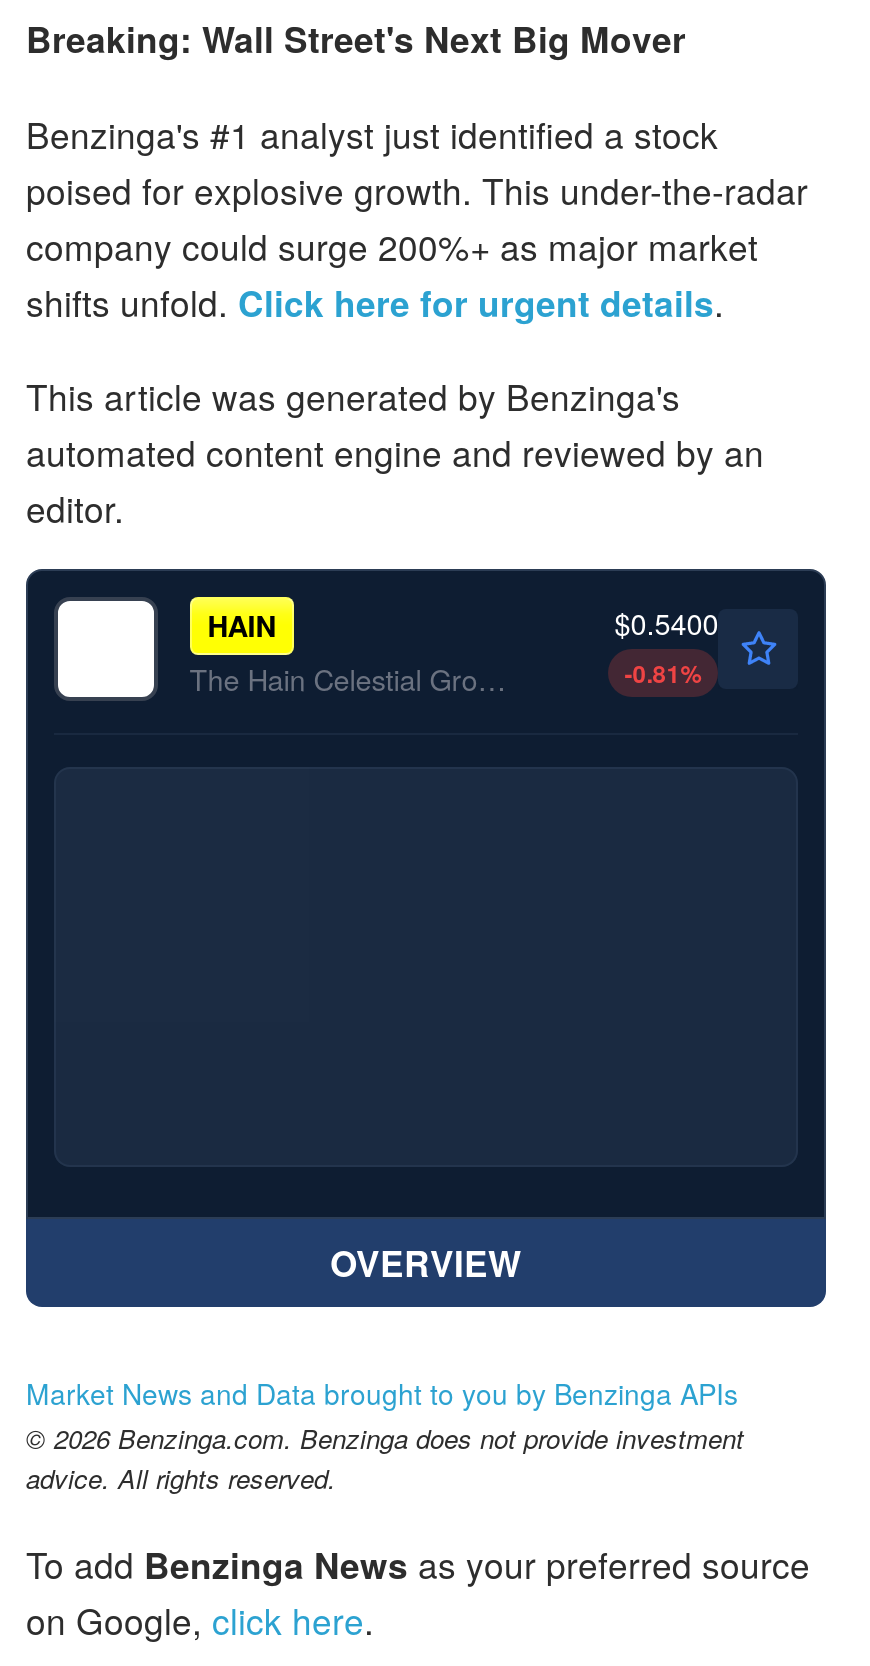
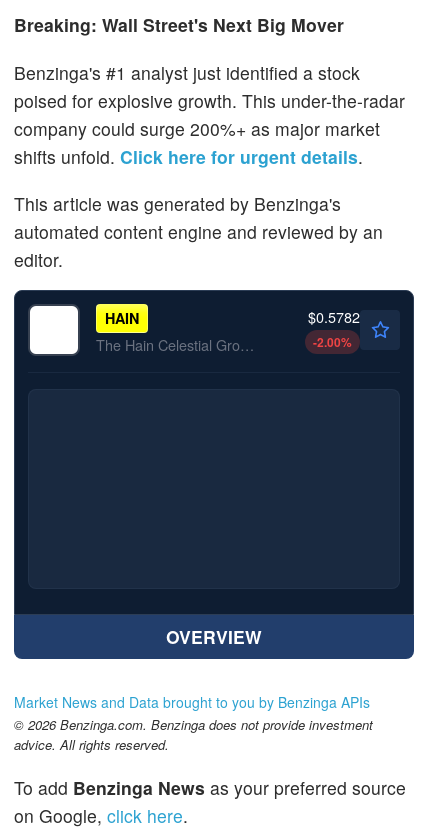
[614,601,718,643] $0.5400 -> [308,306,360,327] $0.5782
[624,655,702,691] -0.81% -> [313,333,352,351] -2.00%

